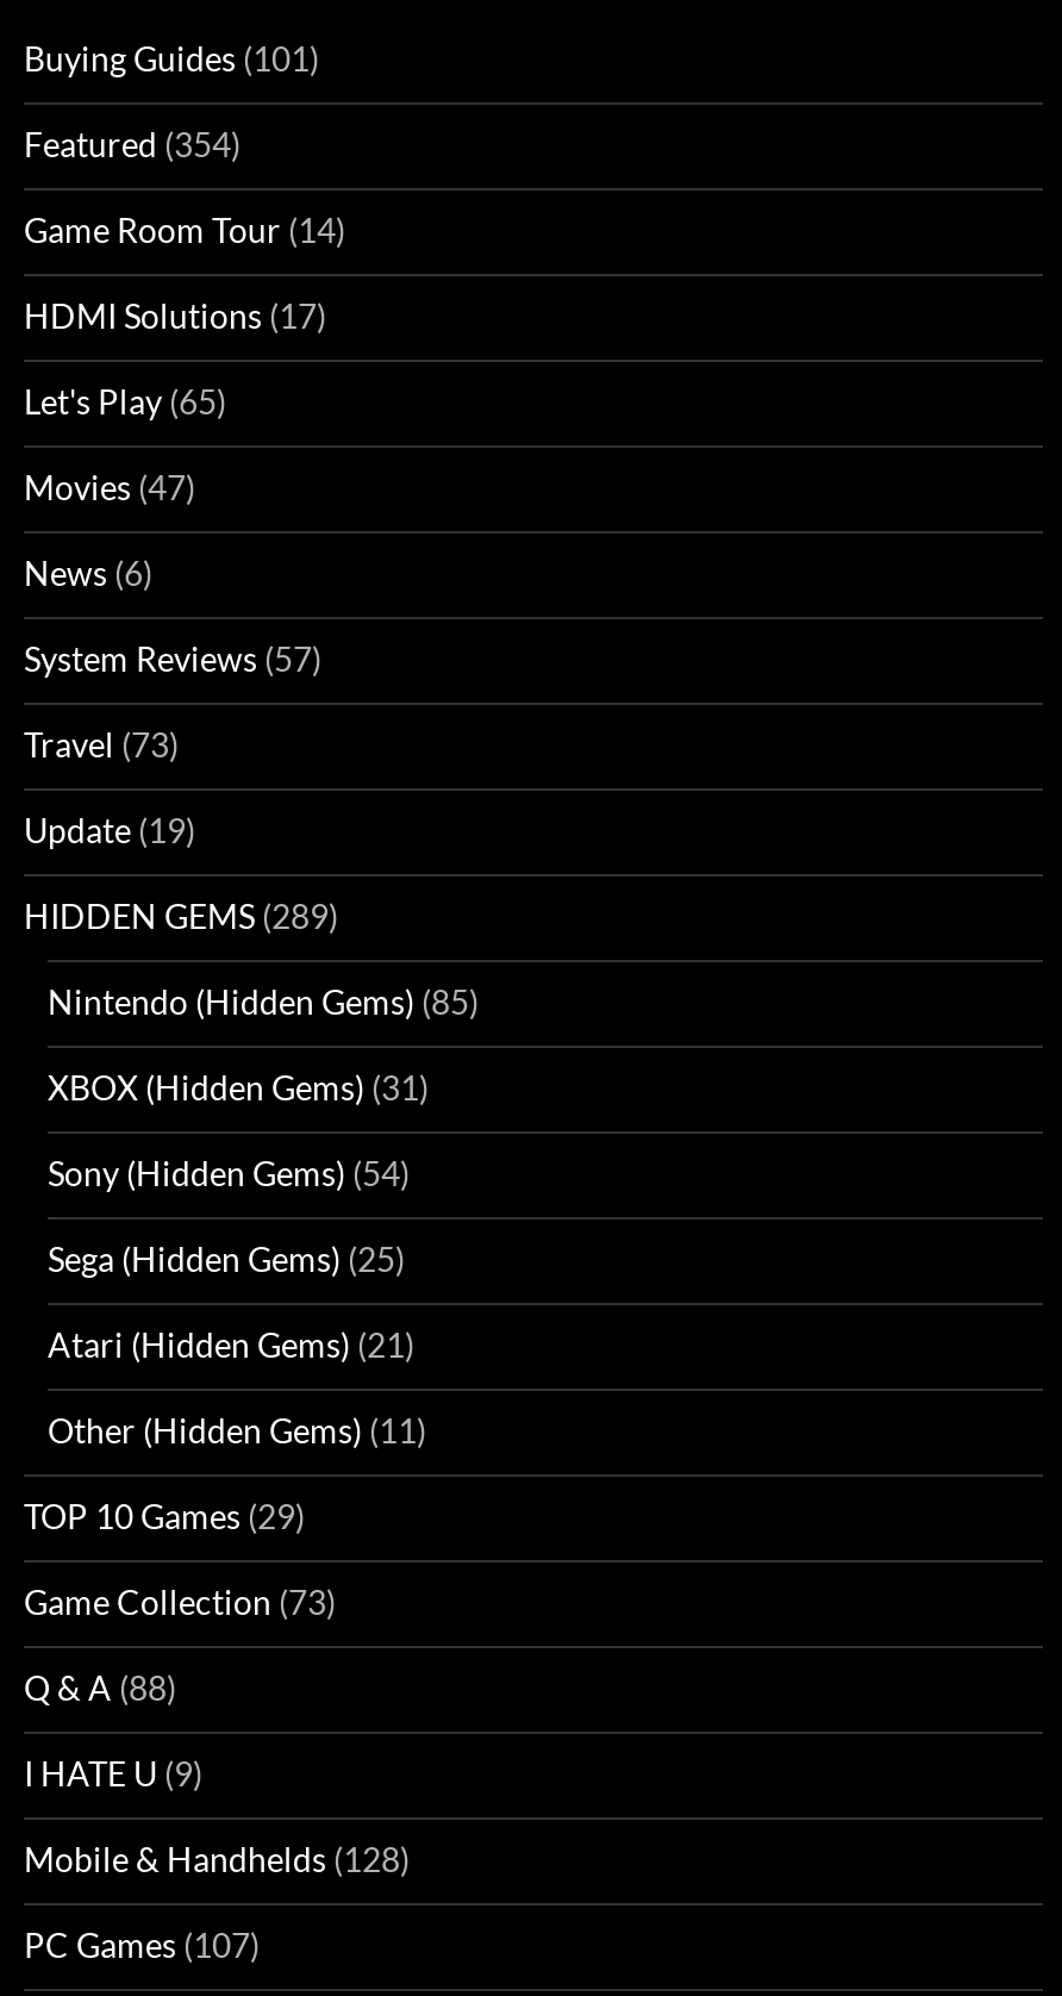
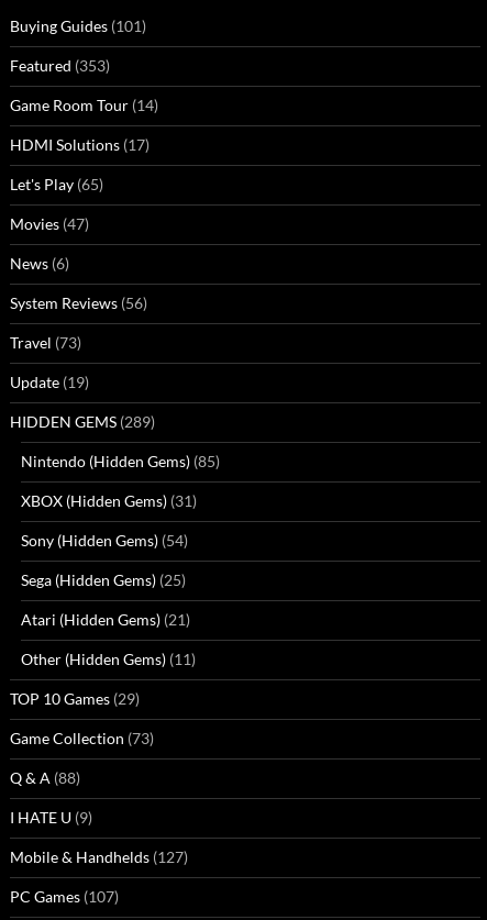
[24,123,240,164] Featured (354) -> [10,56,110,75] Featured (353)
[24,638,321,678] System Reviews (57) -> [10,294,147,312] System Reviews (56)
[24,1838,410,1879] Mobile & Handhelds (128) -> [10,848,188,866] Mobile & Handhelds (127)

